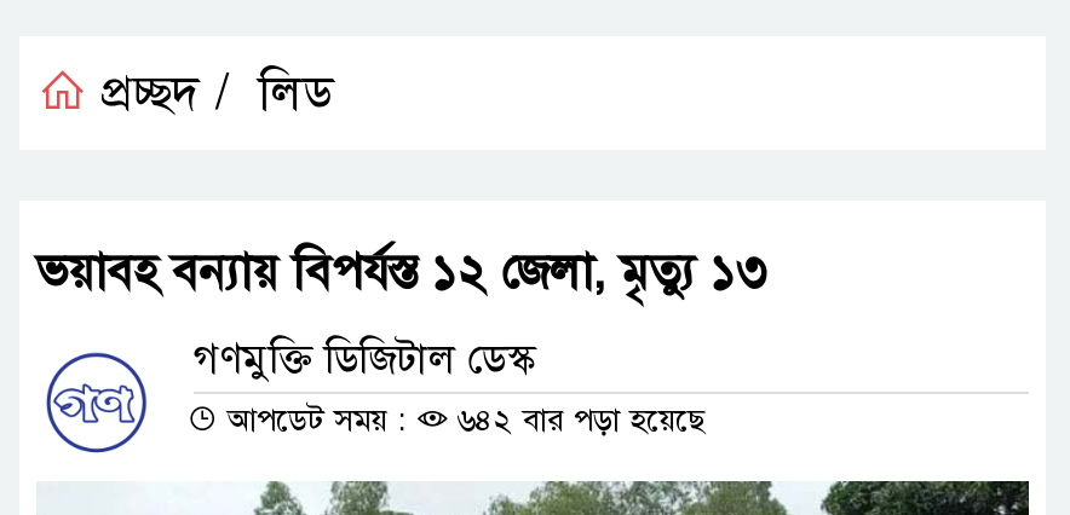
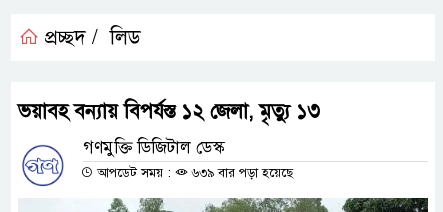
[218,401,704,440] আপডেট সময় : ৬৪২ বার পড়া হয়েছে -> [93,165,293,181] আপডেট সময় : ৬৩৯ বার পড়া হয়েছে

